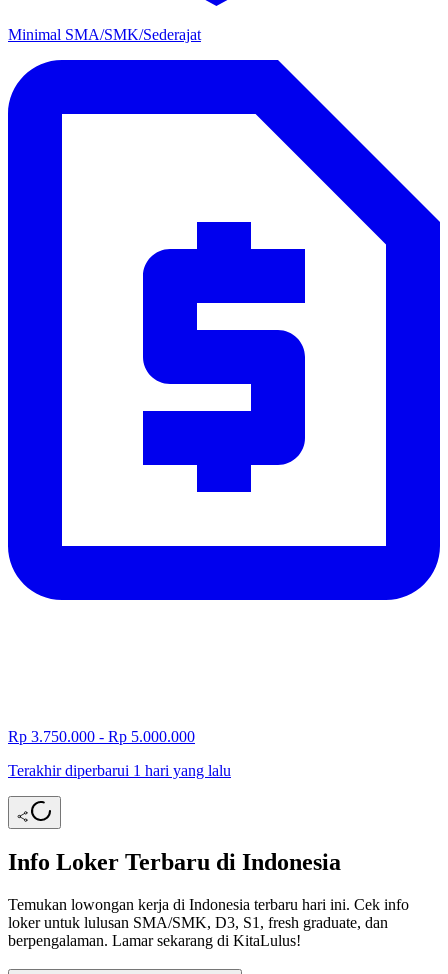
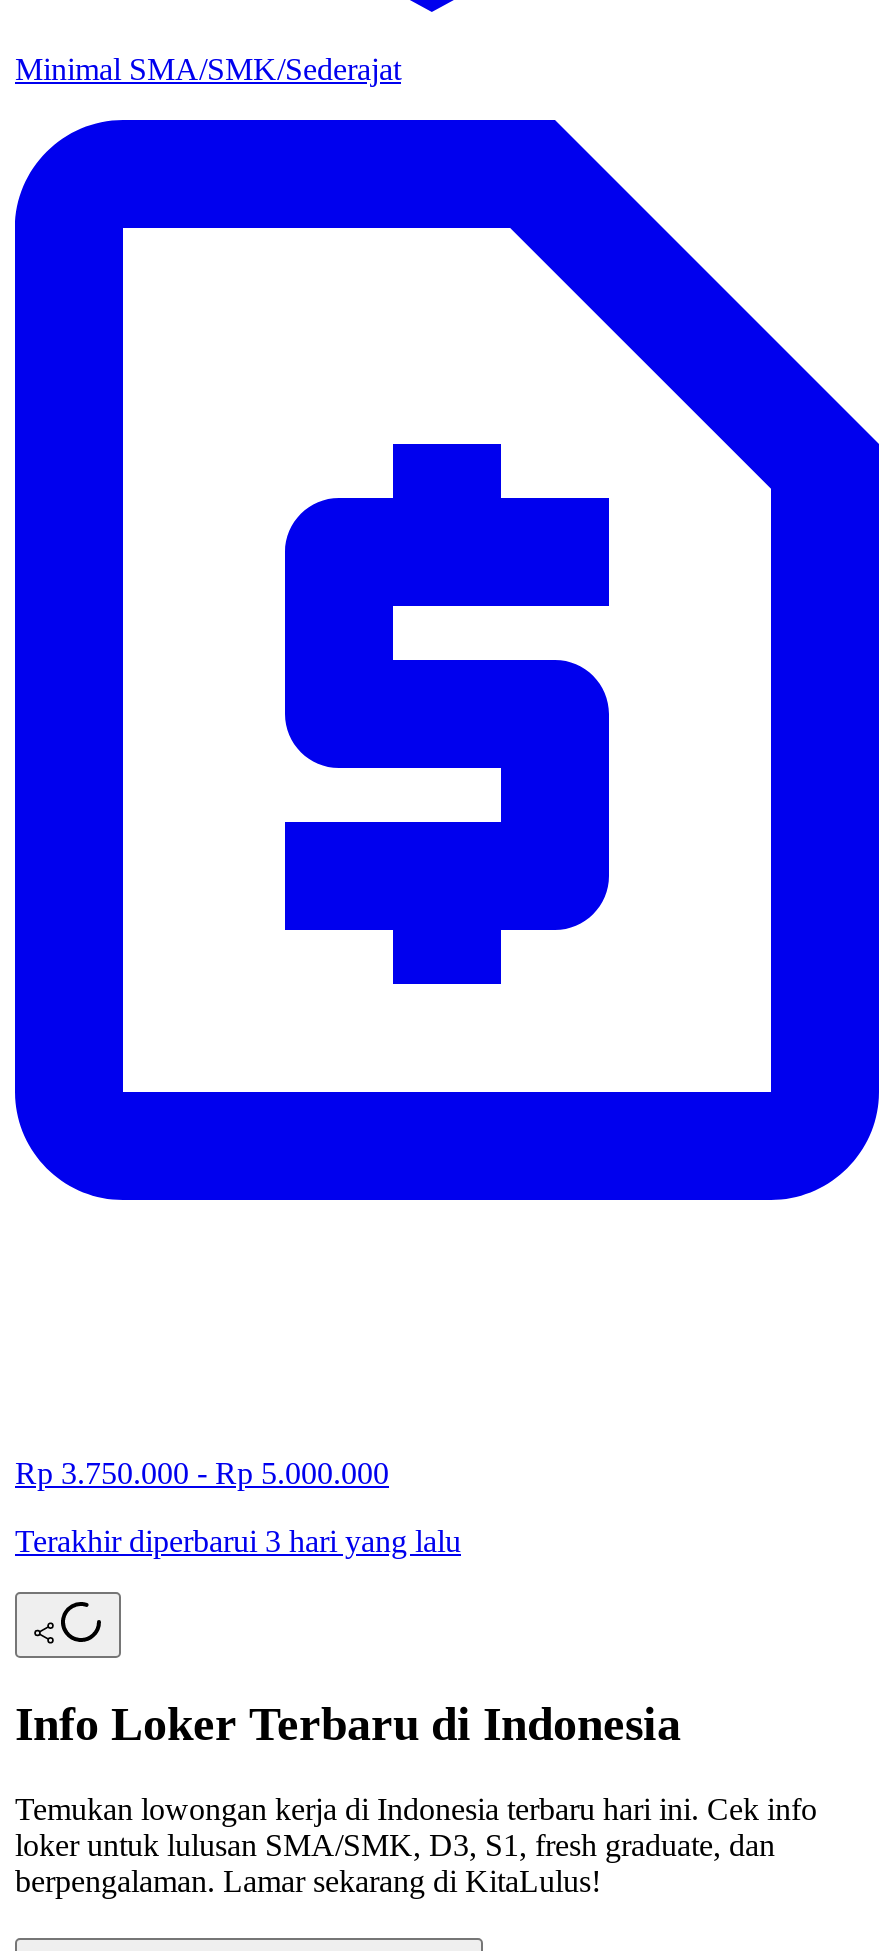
[8,762,231,779] Terakhir diperbarui 1 hari yang lalu -> [15,1525,461,1559] Terakhir diperbarui 3 hari yang lalu

